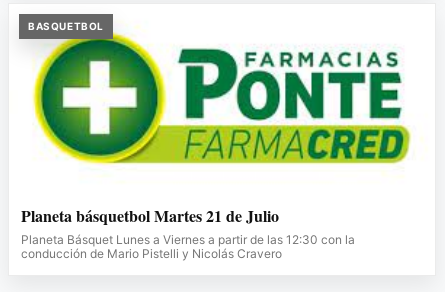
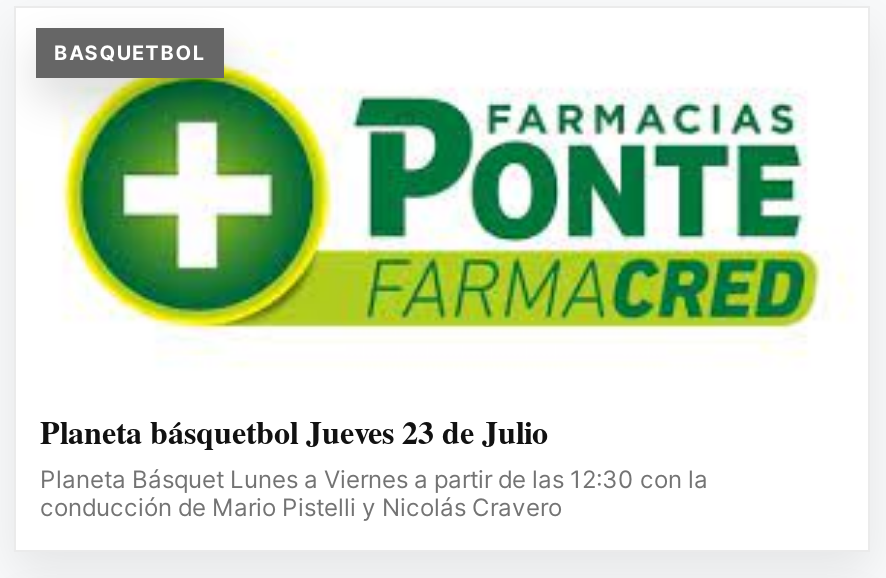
[21,204,279,227] Planeta básquetbol Martes 21 de Julio -> [40,408,548,454] Planeta básquetbol Jueves 23 de Julio

